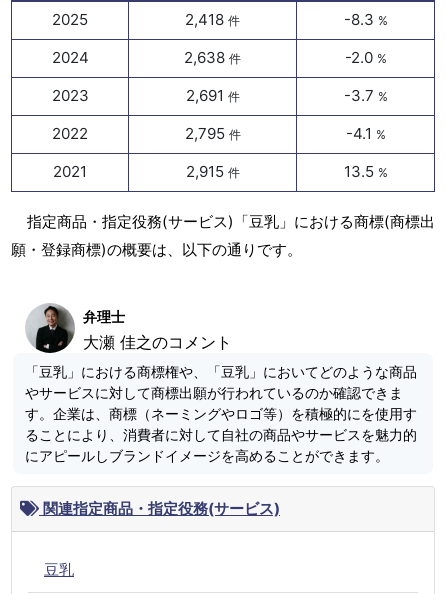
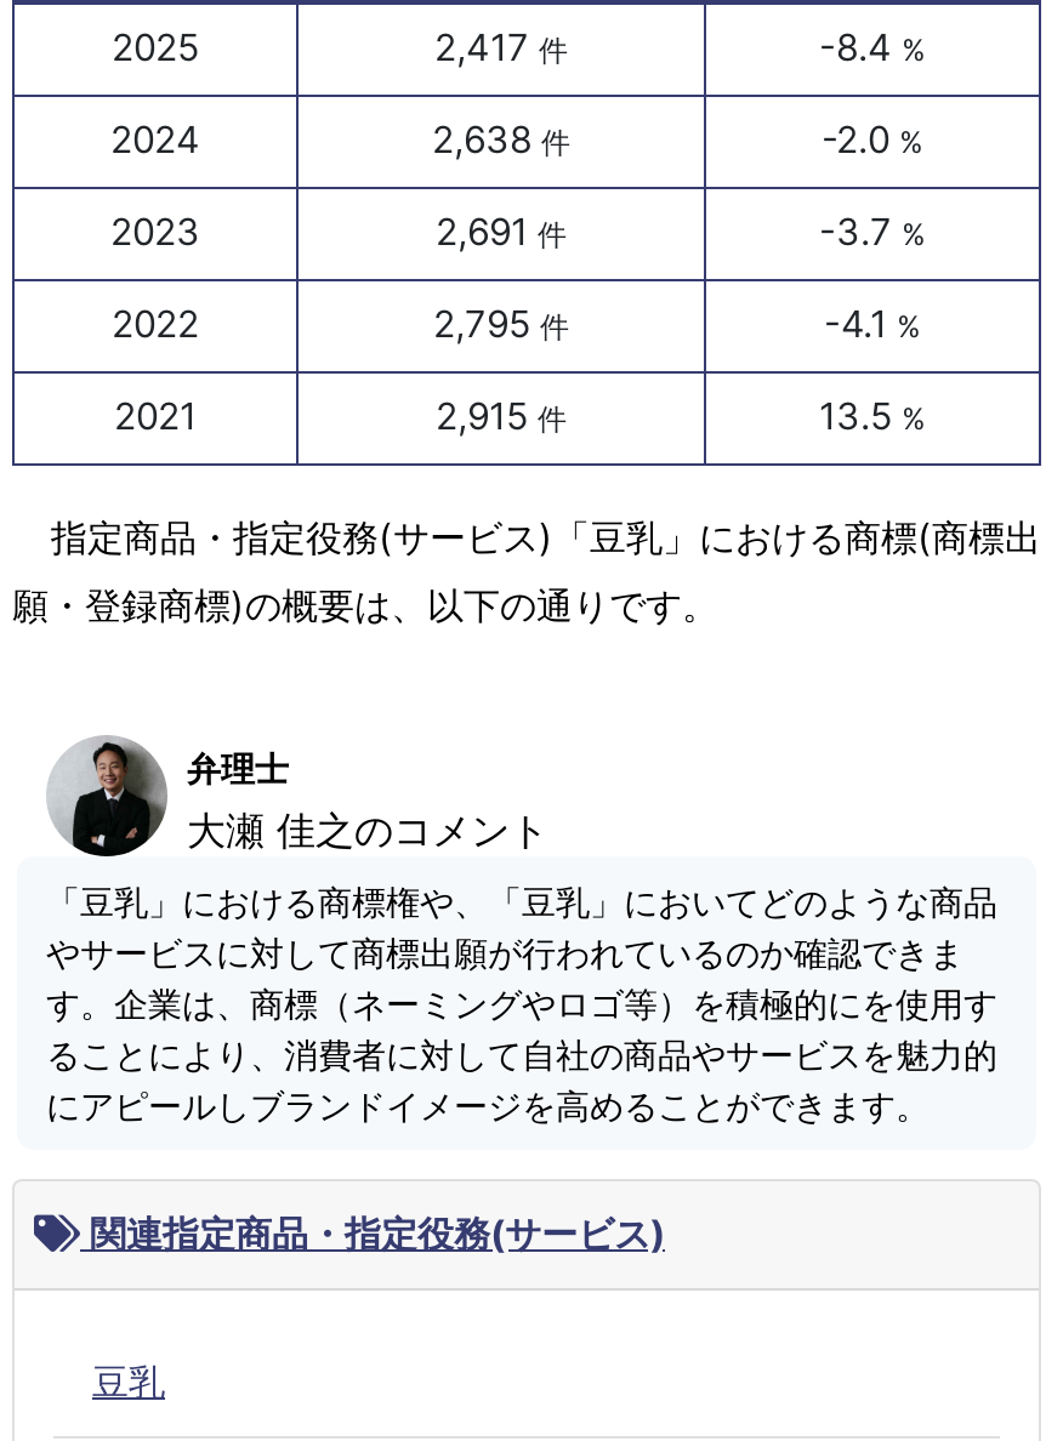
[185,10,240,29] 2,418件 -> [434,24,568,70] 2,417件
[343,10,387,29] -8.3% -> [819,24,926,70] -8.4%

